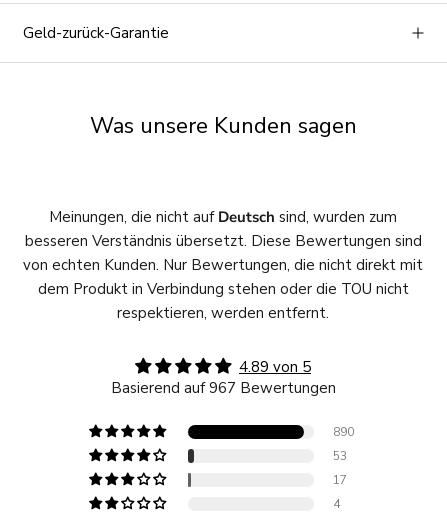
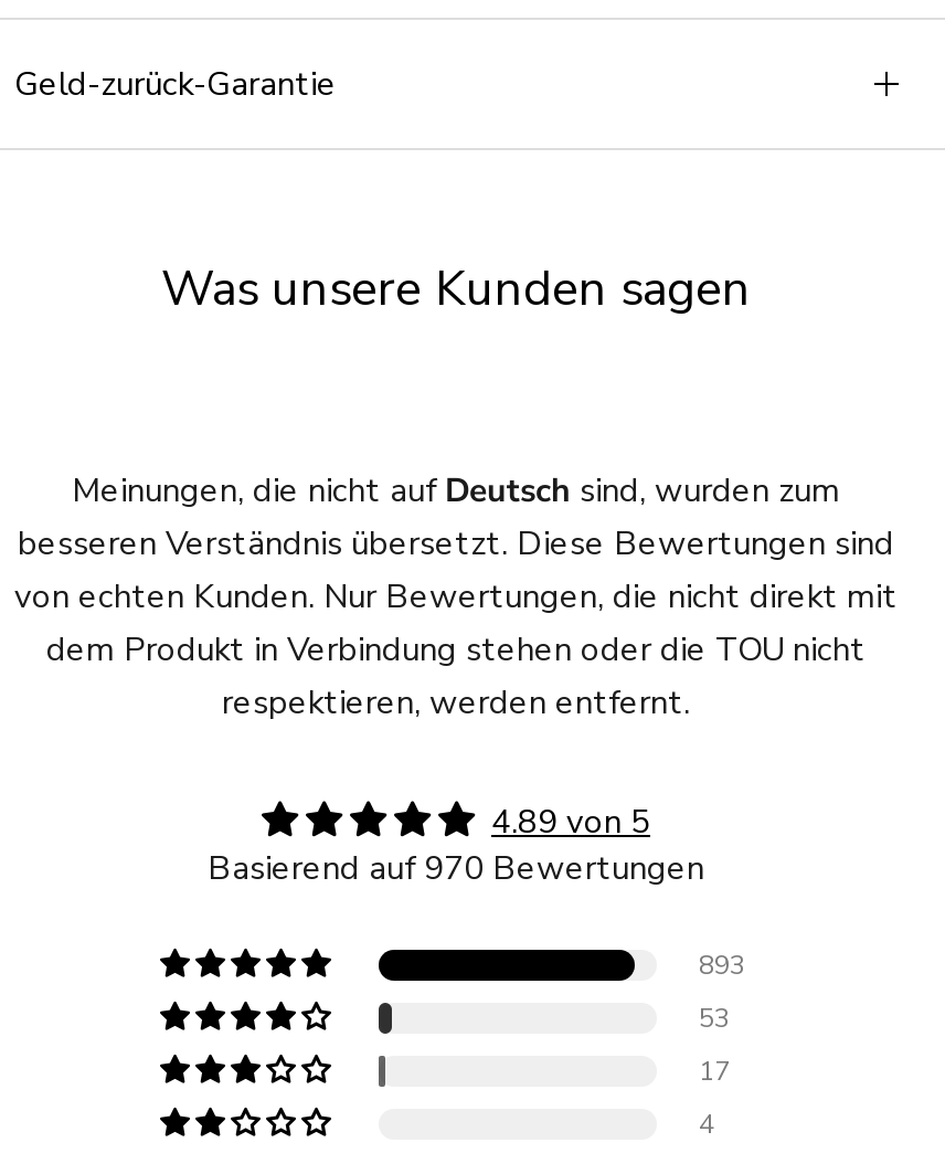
[110,378,335,398] Basierend auf 967 Bewertungen -> [208,845,704,889] Basierend auf 970 Bewertungen
[333,424,354,440] 890 -> [699,947,745,982] 893

